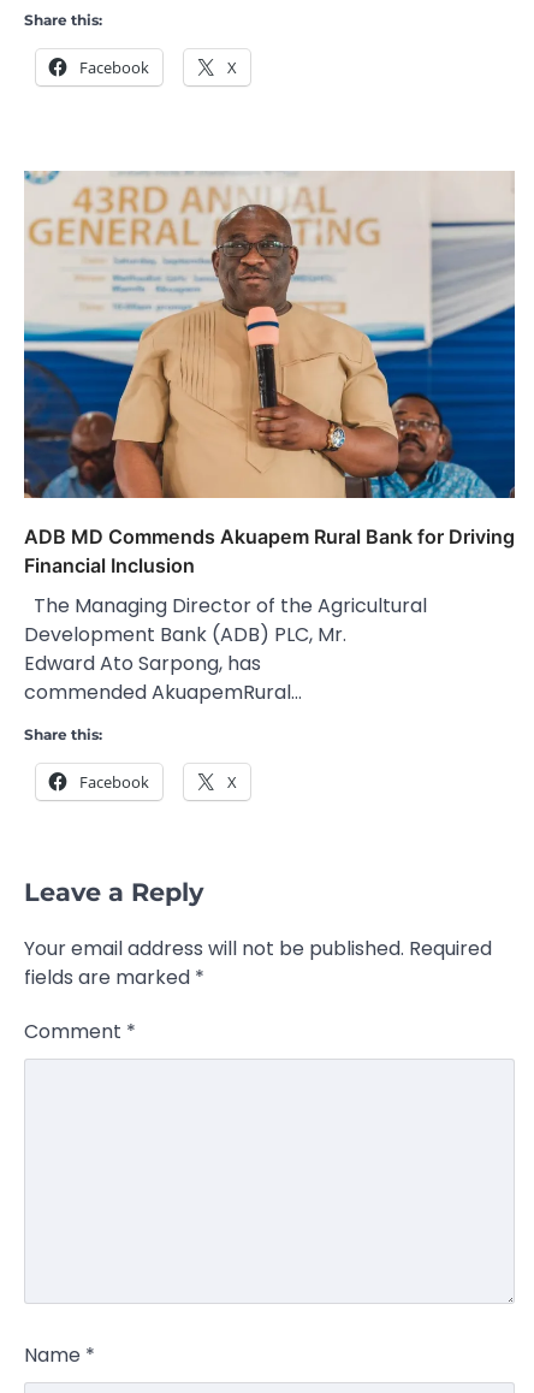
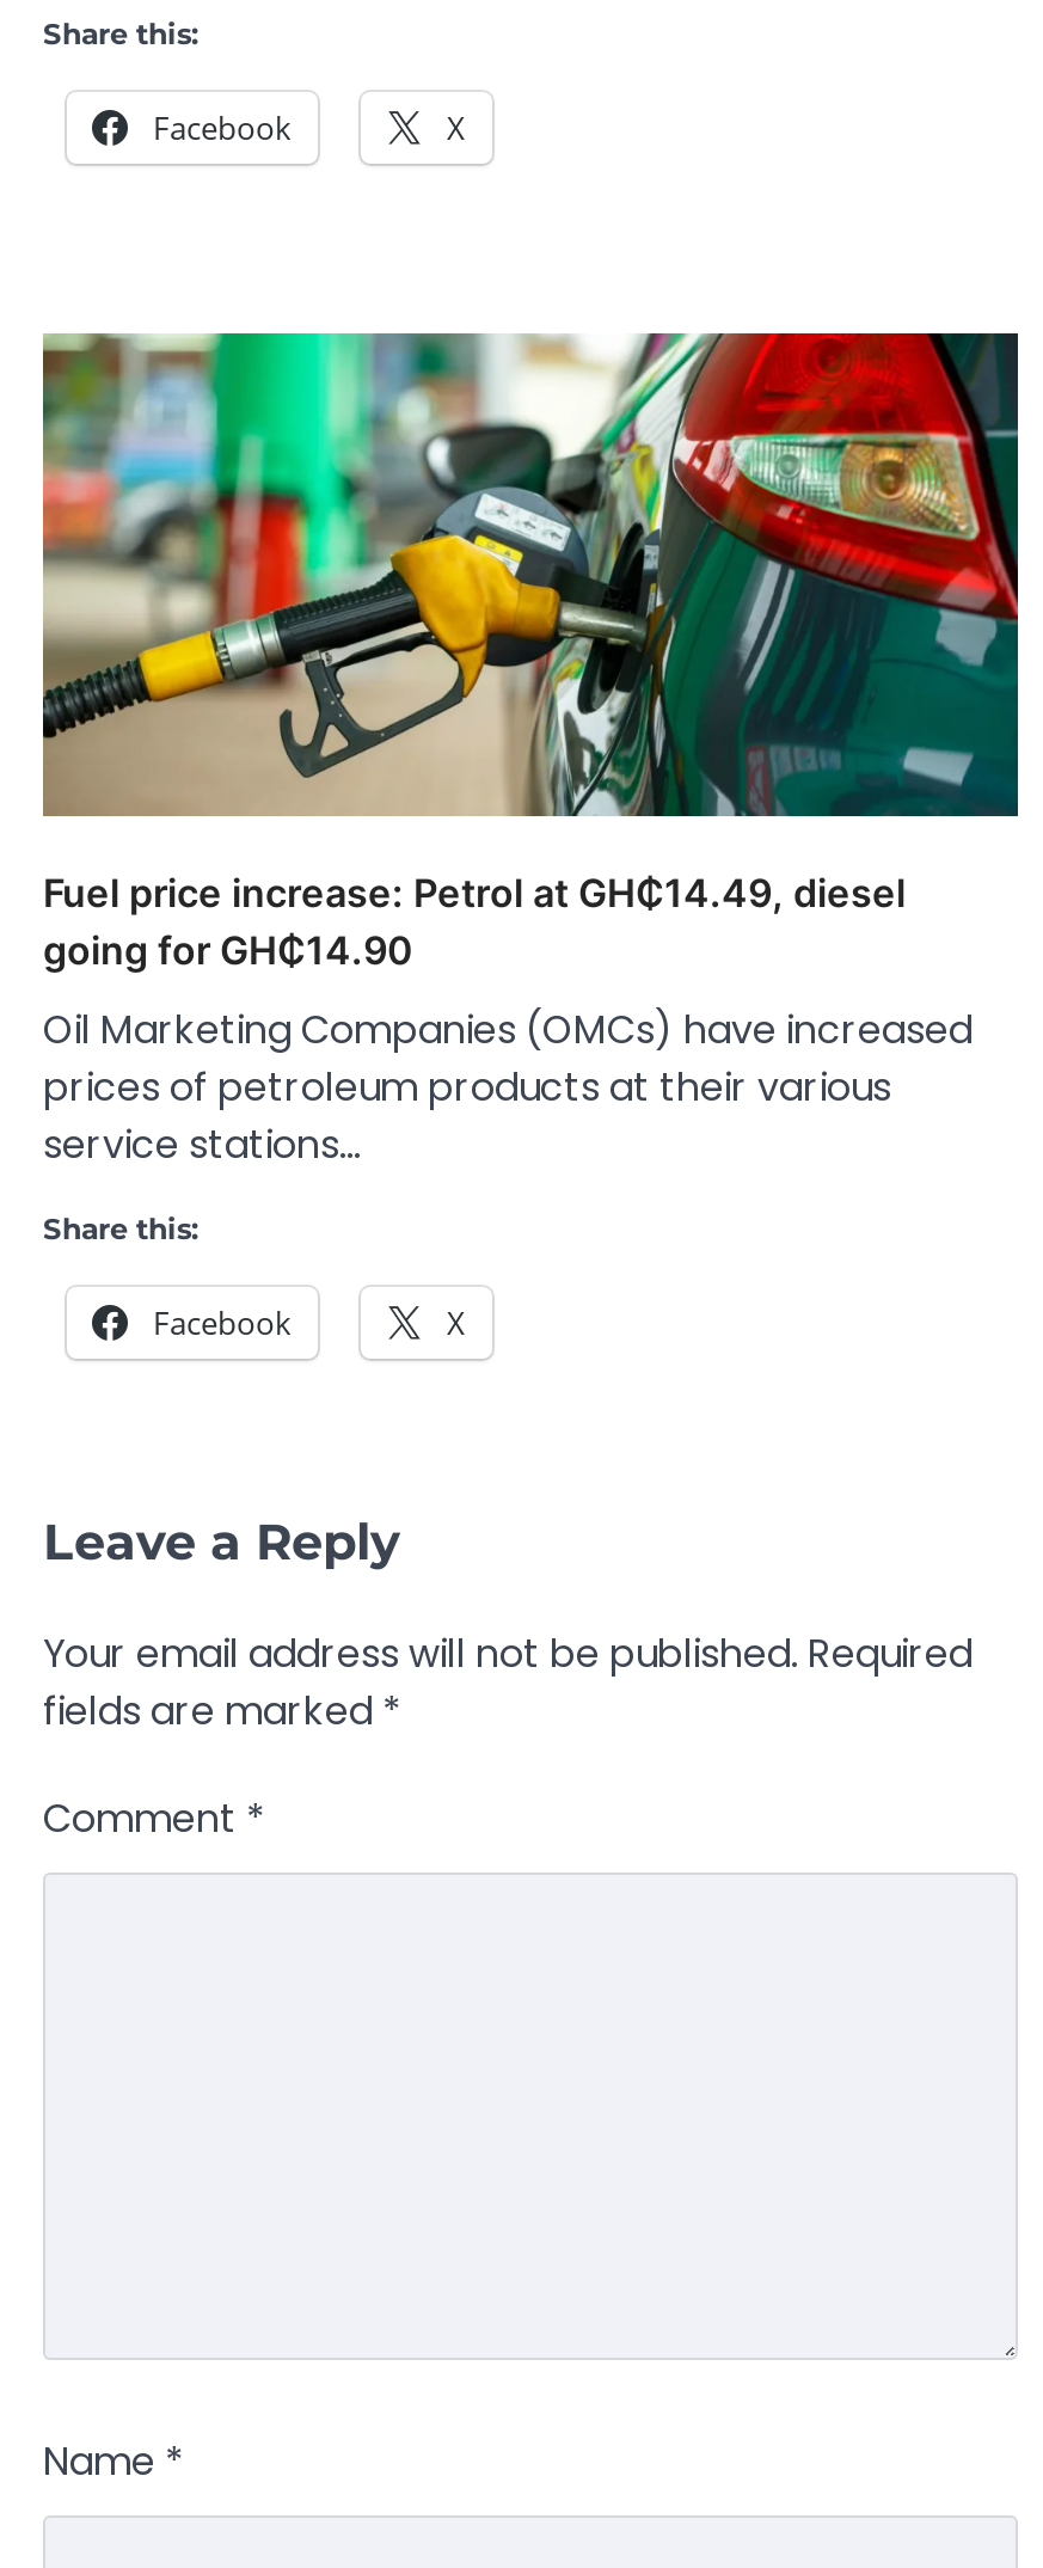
[23,171,516,577] [image] | ADB MD Commends Akuapem Rural Bank for Driving | Financial Inclusion -> [41,330,1020,974] [image] | Fuel price increase: Petrol at GH₵14.49, diesel | going for GH₵14.90
[24,592,427,706] The Managing Director of the Agricultural | Development Bank (ADB) PLC, Mr. | Edward Ato Sarpong, has | commended AkuapemRural… -> [43,1003,973,1172] Oil Marketing Companies (OMCs) have increased | prices of petroleum products at their various | service stations…

